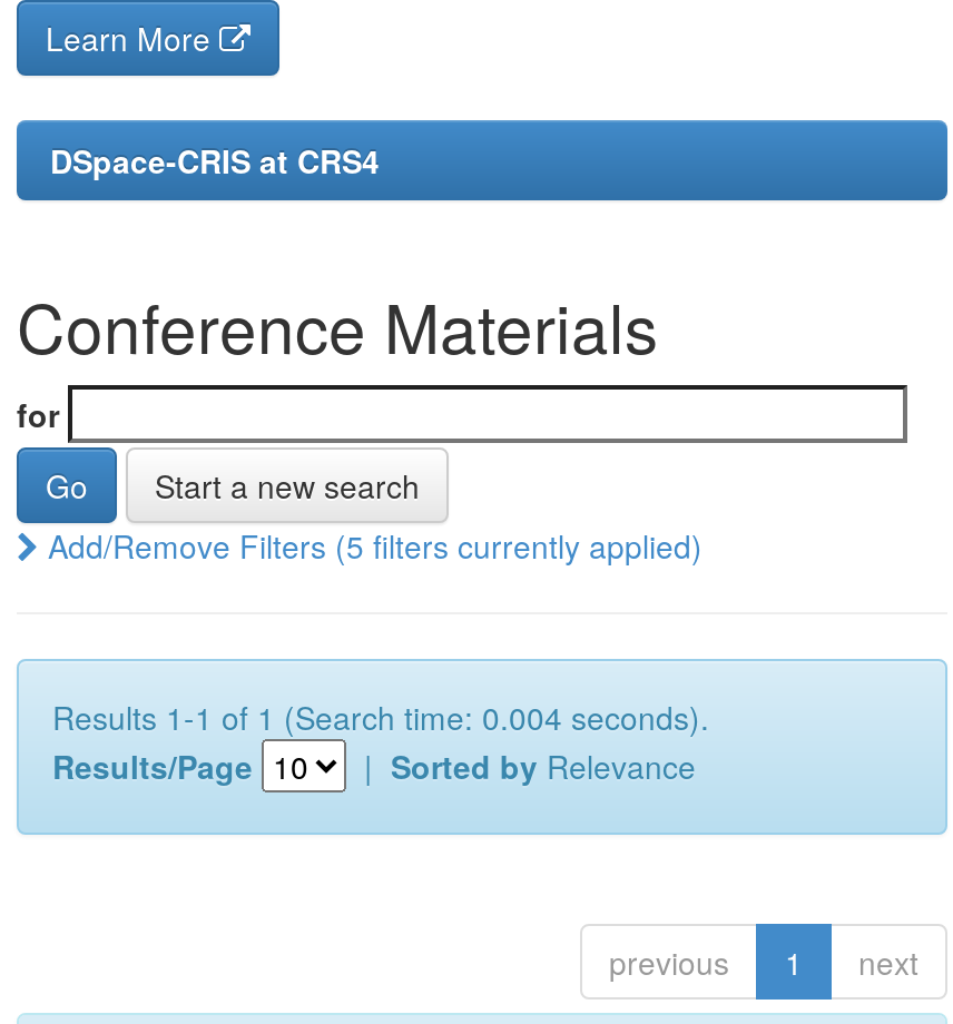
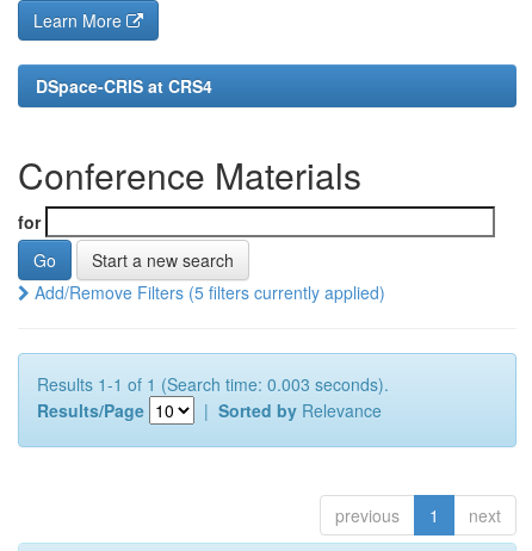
[52,695,709,739] Results 1-1 of 1 (Search time: 0.004 seconds). -> [37,372,389,396] Results 1-1 of 1 (Search time: 0.003 seconds).

